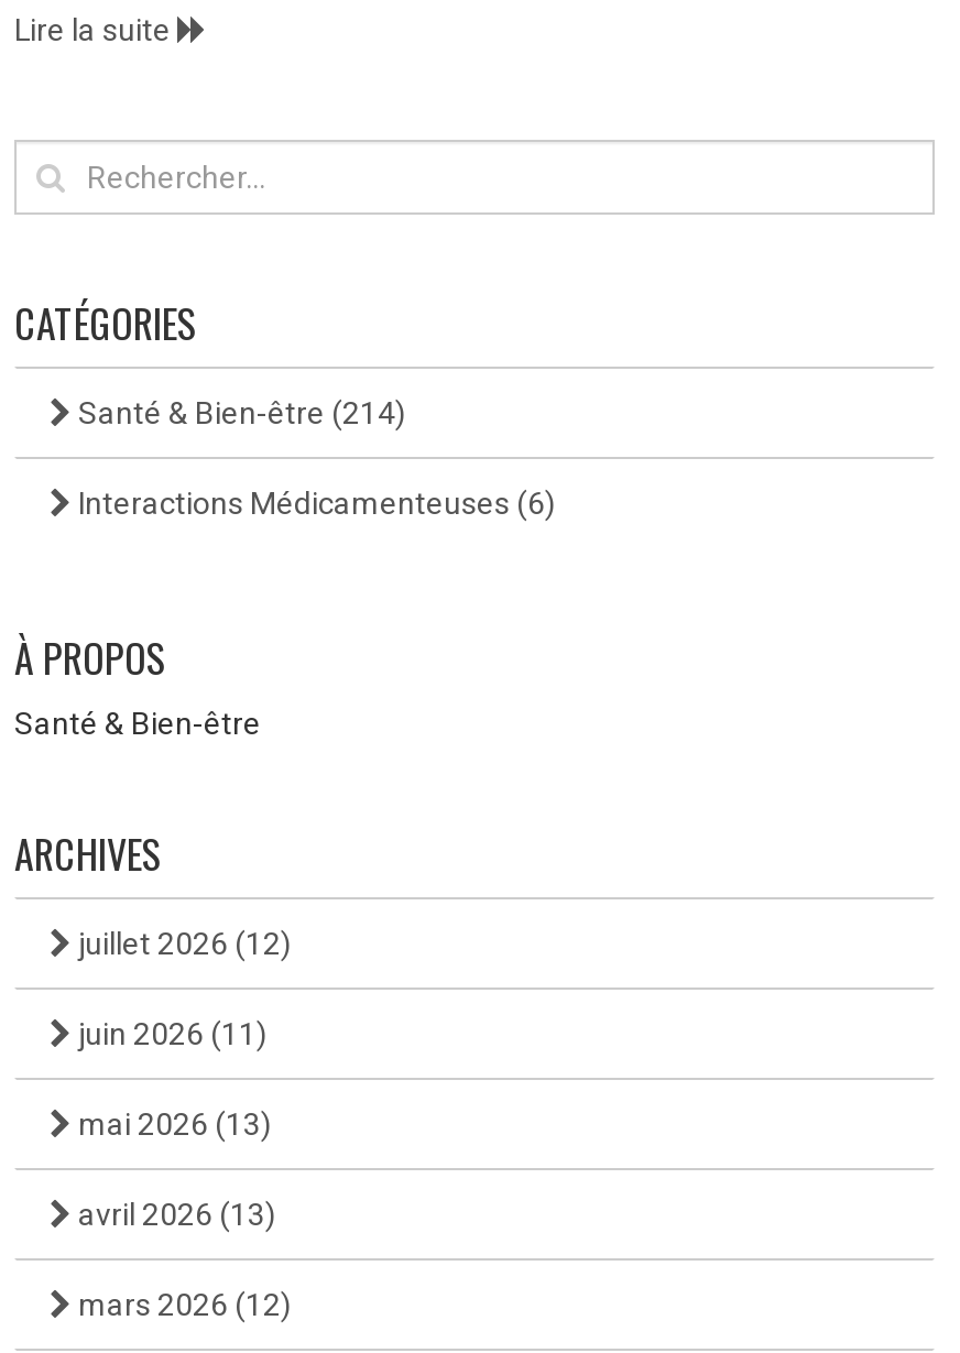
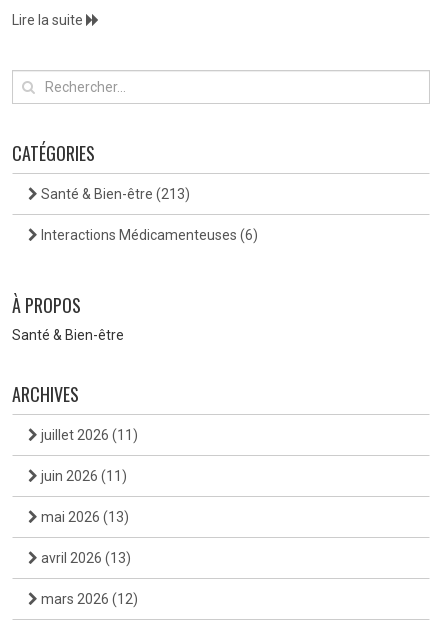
[72,395,406,431] Santé & Bien-être (214) -> [38,186,190,202] Santé & Bien-être (213)
[72,926,292,961] juillet 2026 (12) -> [38,427,138,443] juillet 2026 (11)

